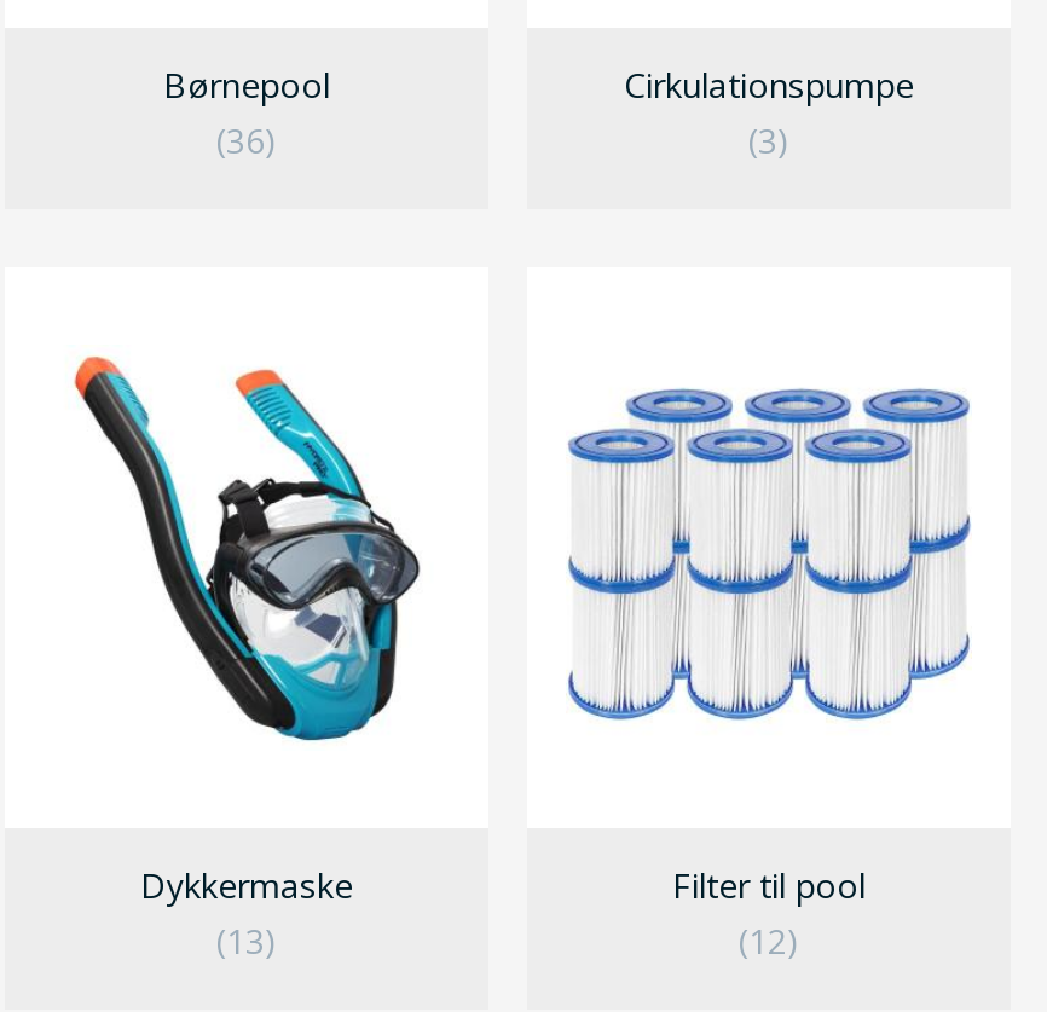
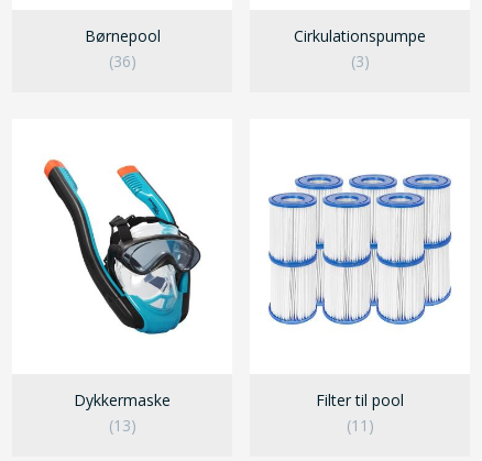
[739,917,799,963] (12) -> [346,414,374,435] (11)

